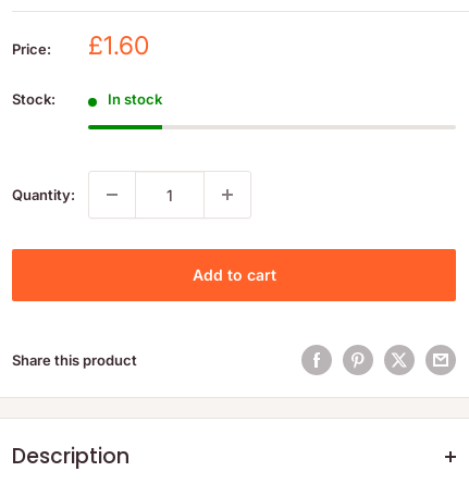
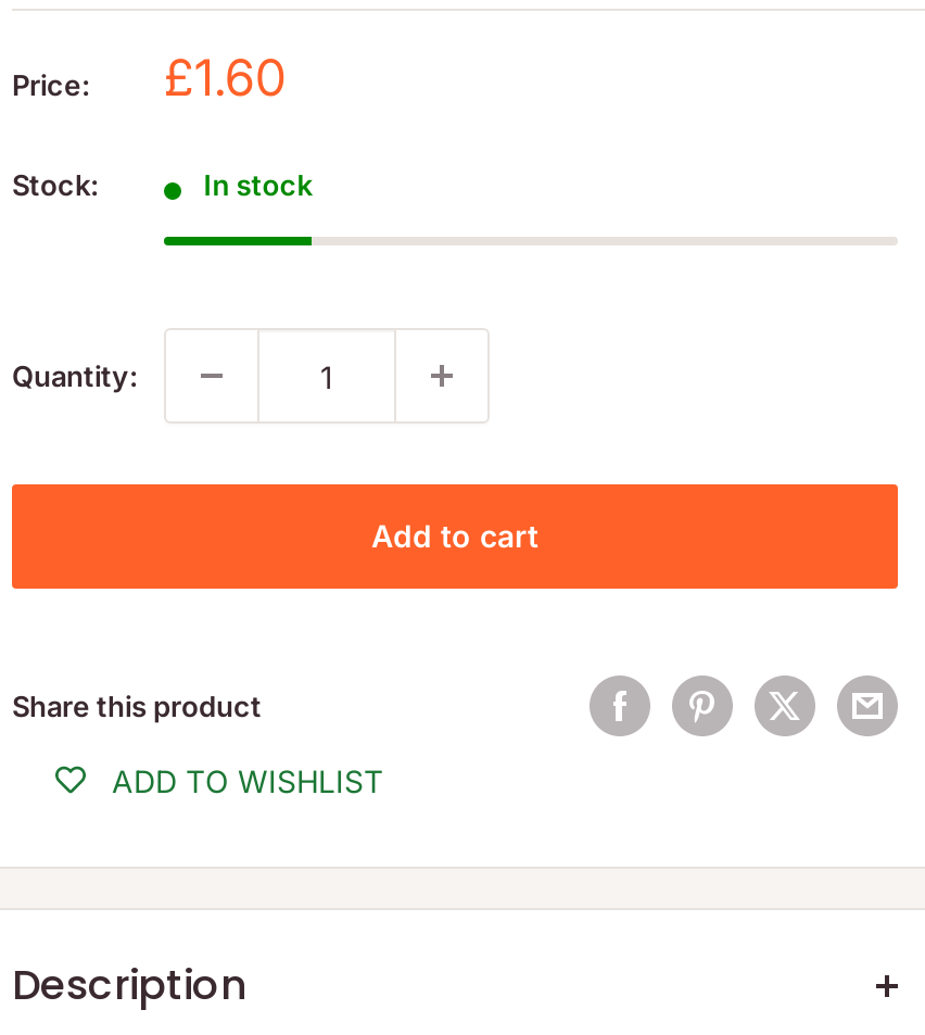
none -> [112,761,383,798] ADD TO WISHLIST

